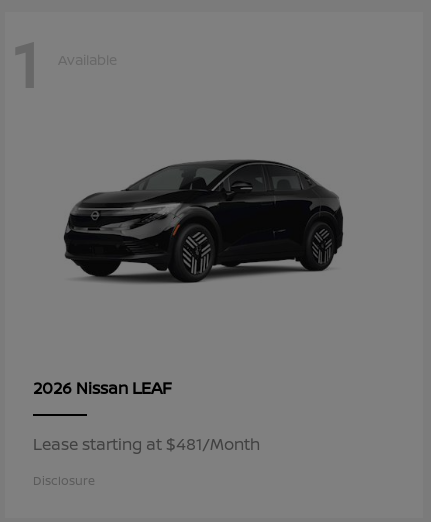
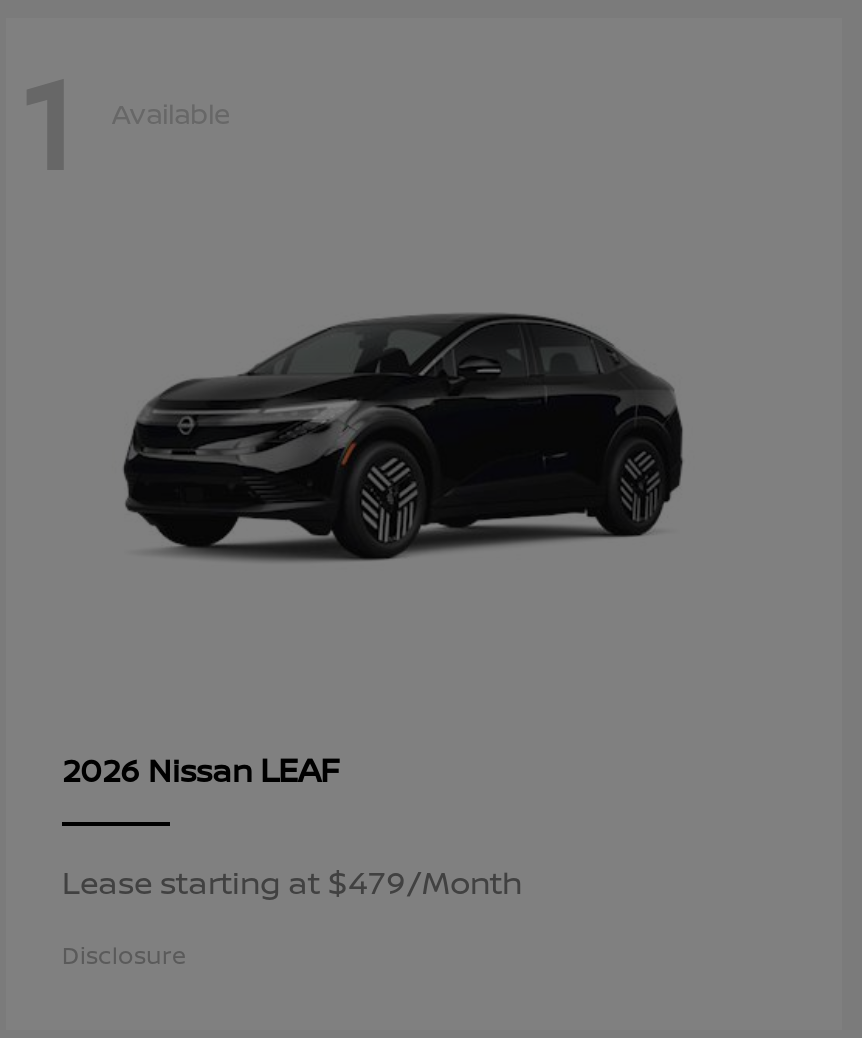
[33,433,260,455] Lease starting at $481/Month -> [62,860,522,904] Lease starting at $479/Month

